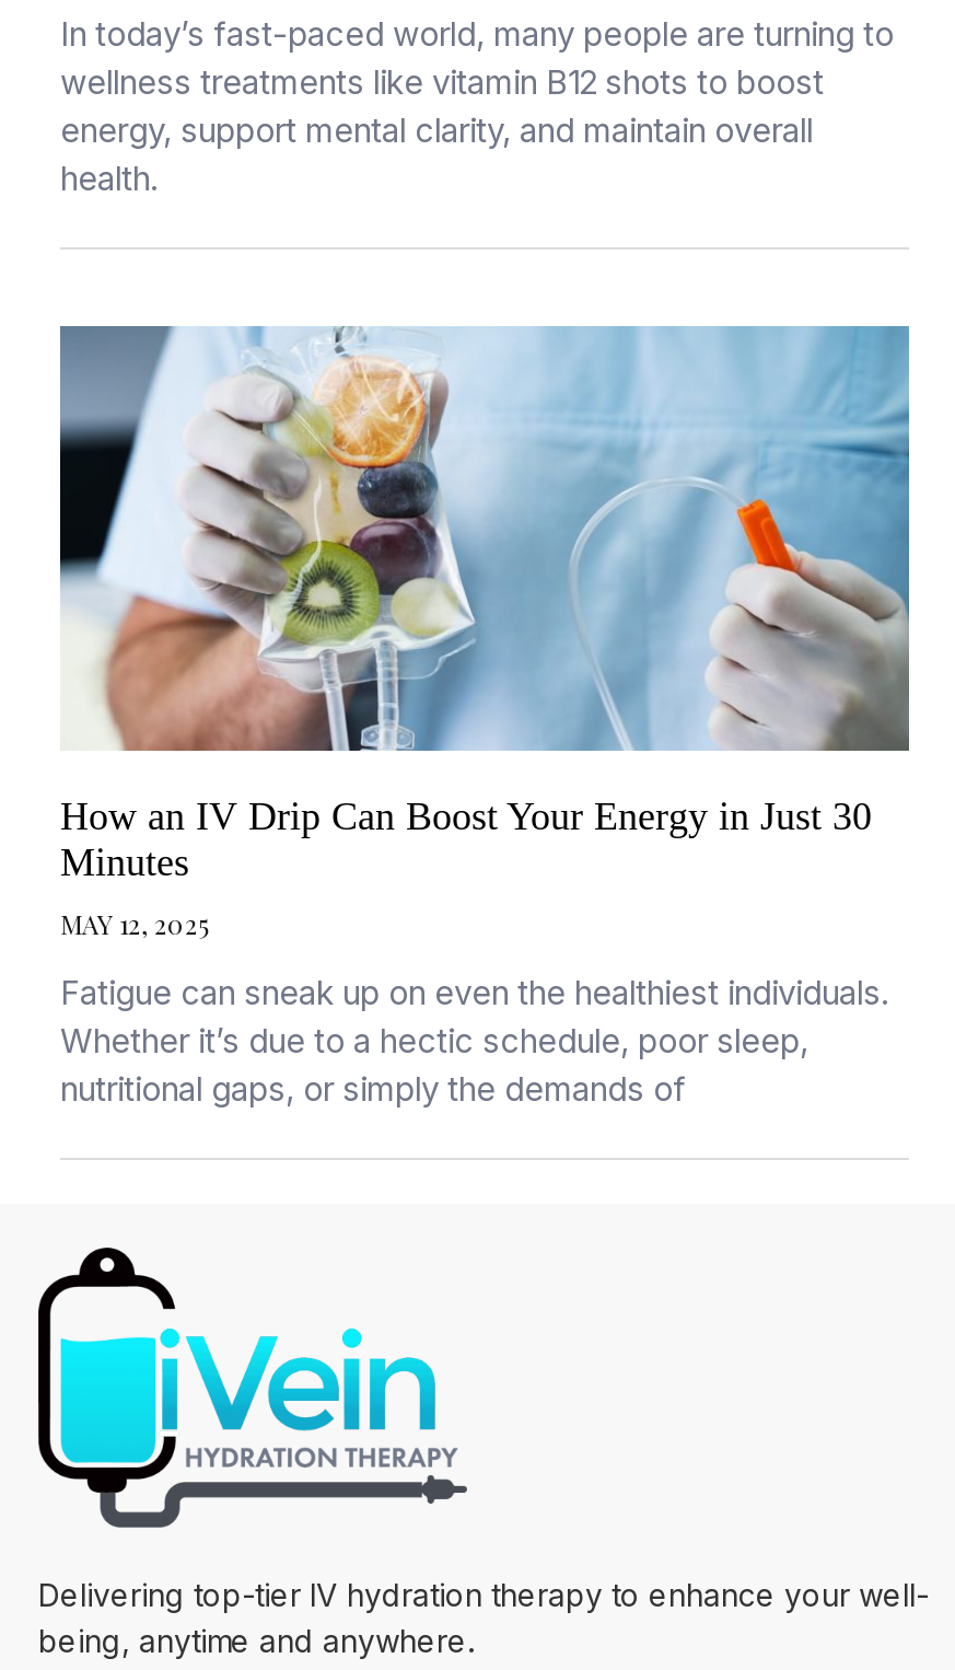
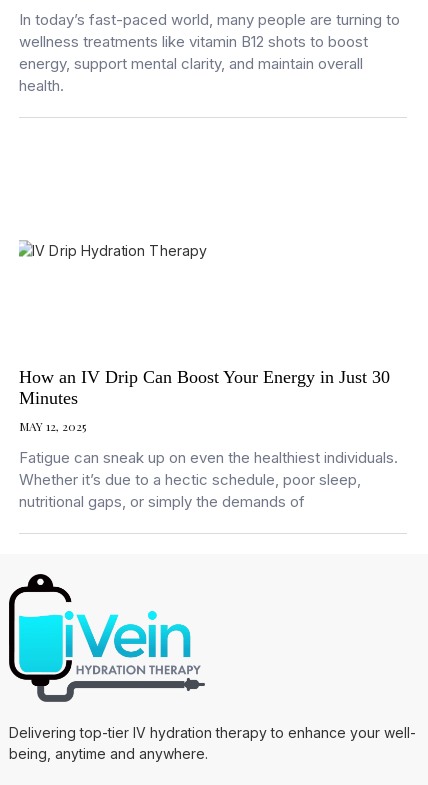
[58,324,911,753] [image] -> none

